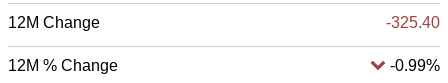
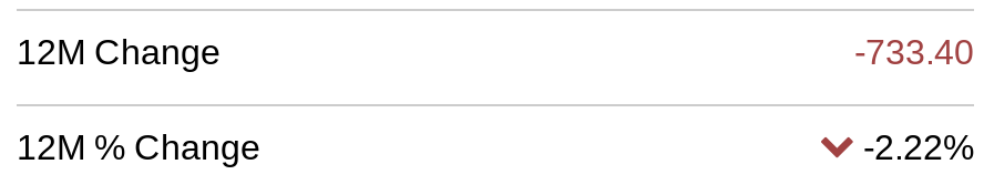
[386,14,440,31] -325.40 -> [854,33,974,71] -733.40
[390,57,440,74] -0.99% -> [863,129,974,166] -2.22%

